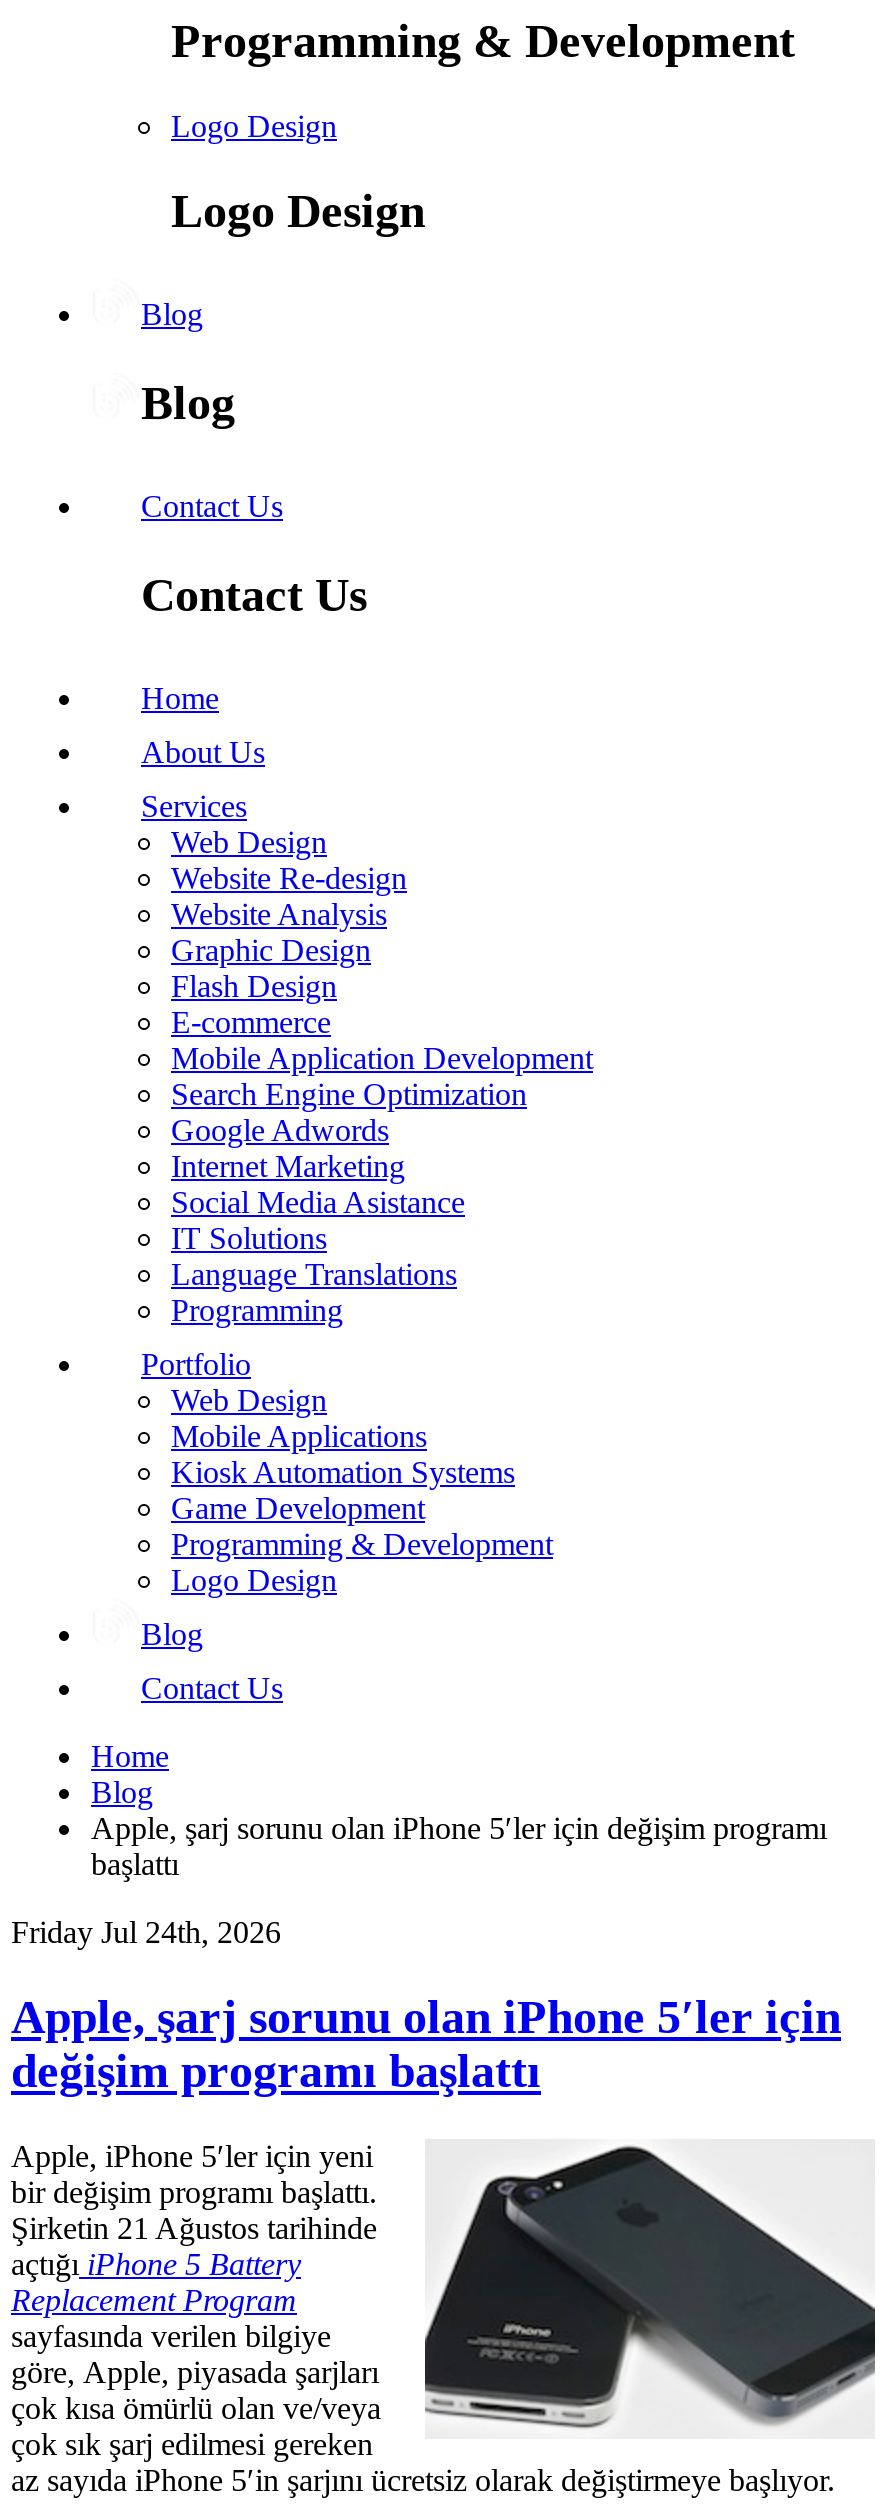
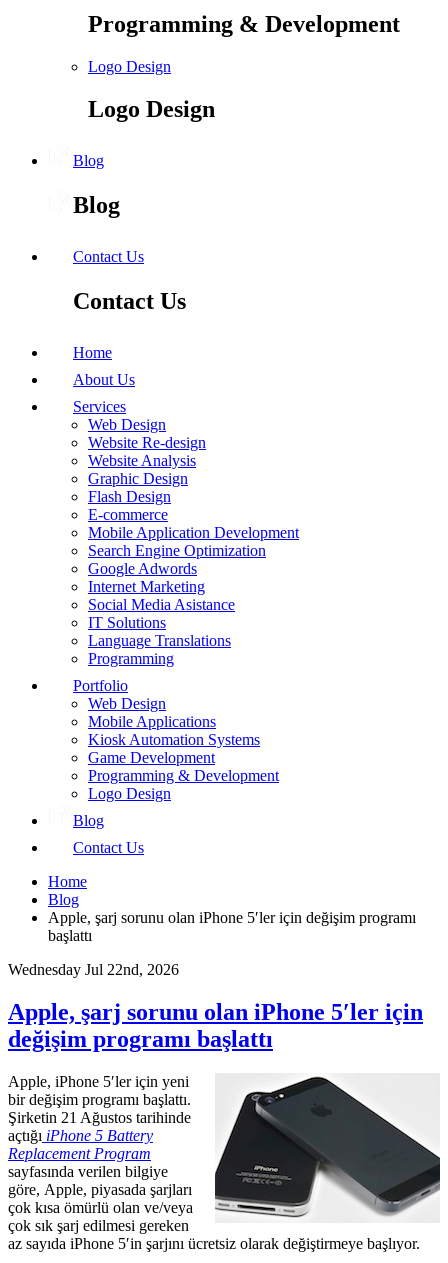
[11,1915,281,1949] Friday Jul 24th, 2026 -> [8,961,179,978] Wednesday Jul 22nd, 2026

